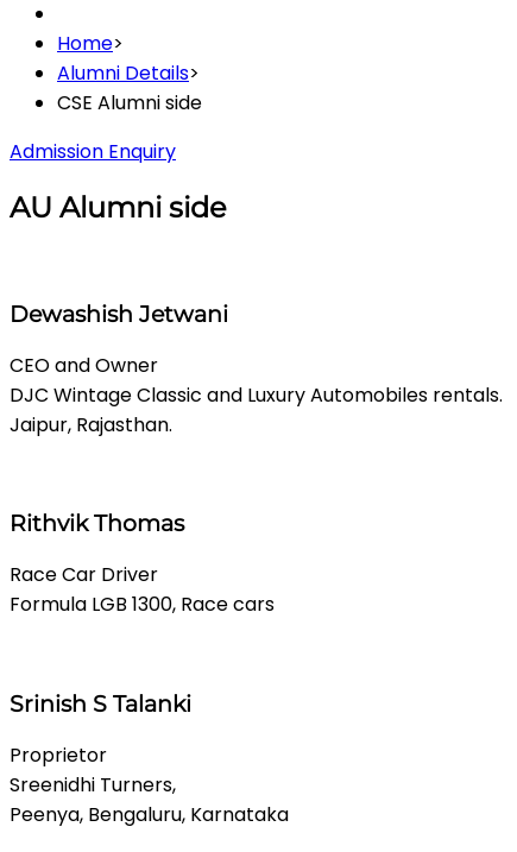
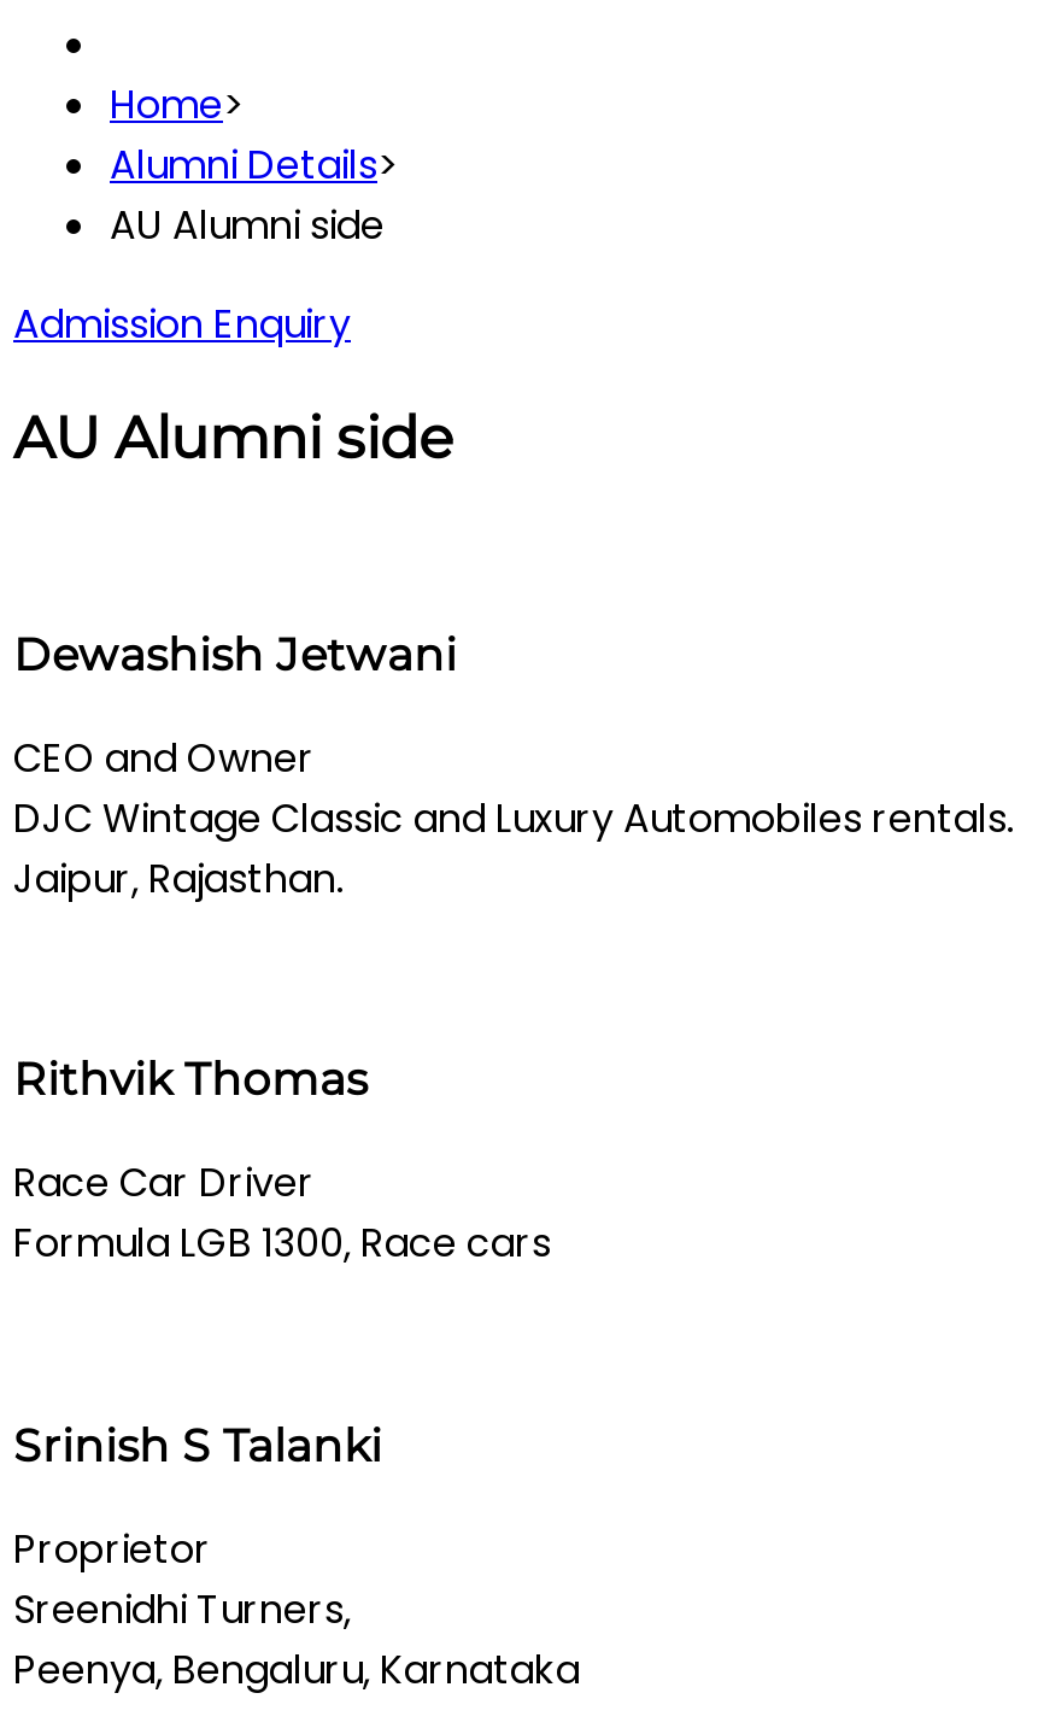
[57,90,202,117] CSE Alumni side -> [110,199,385,254] AU Alumni side

